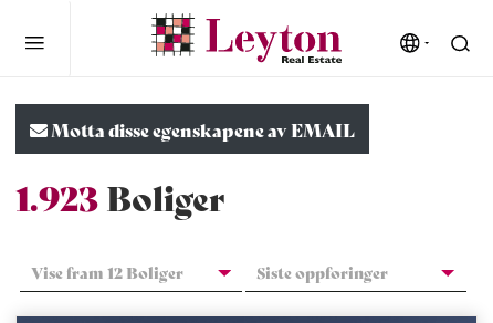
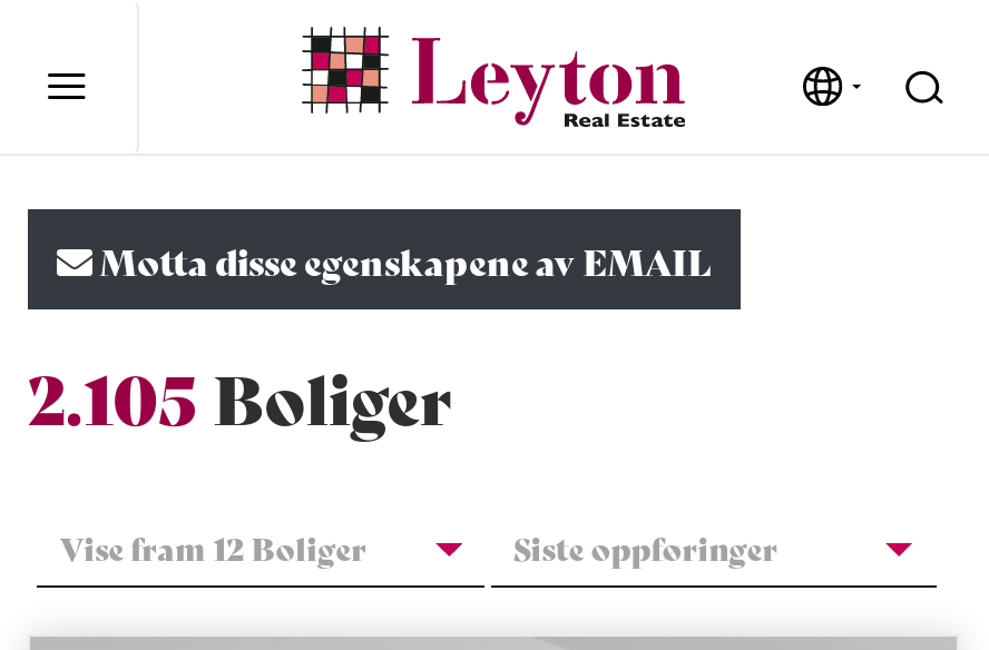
[15,173,224,220] 1.923 Boliger -> [28,347,451,443] 2.105 Boliger

